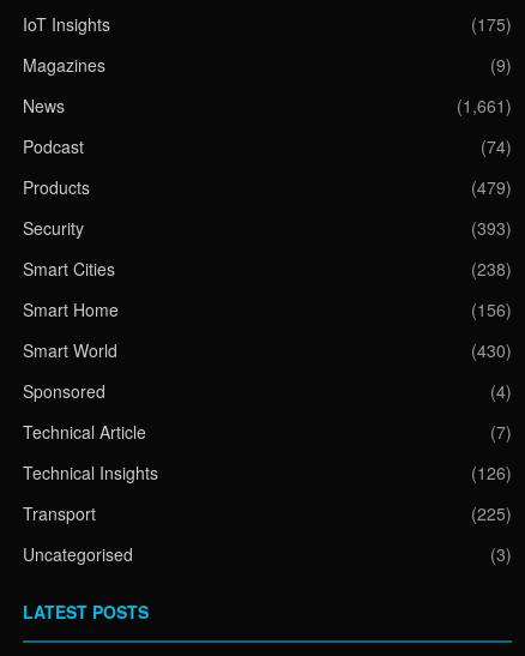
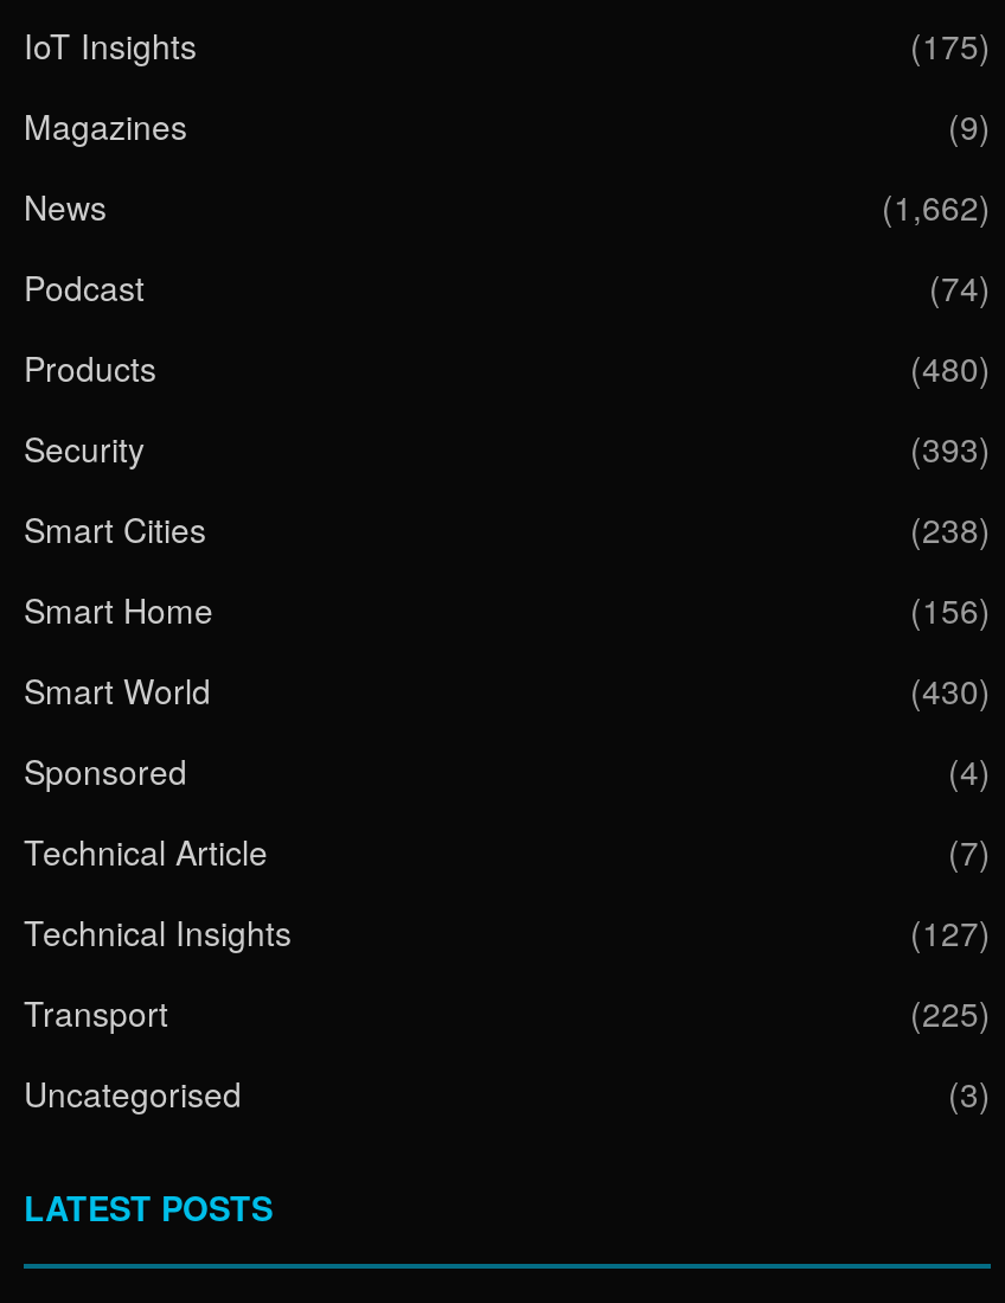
[457,94,512,118] (1,661) -> [882,183,991,230] (1,662)
[471,175,512,199] (479) -> [910,344,991,391] (480)
[471,461,512,485] (126) -> [910,908,991,956] (127)

